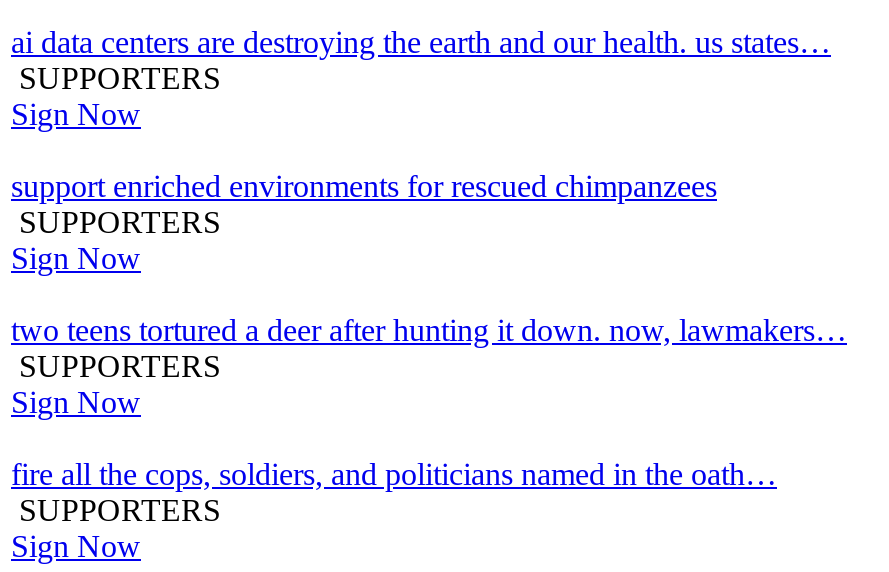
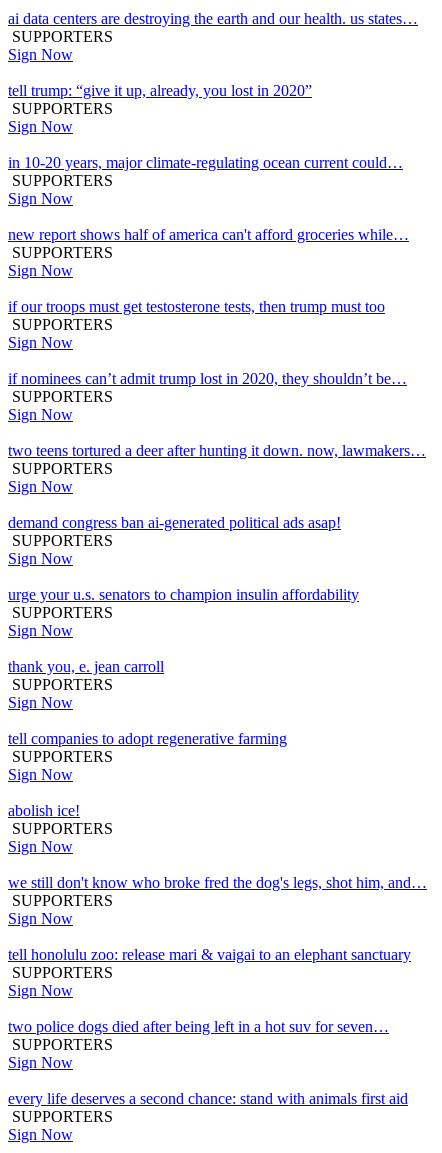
[11,169,717,203] support enriched environments for rescued chimpanzees -> [8,82,409,387] tell trump: “give it up, already, you lost in 2020” | SUPPORTERS | Sign Now | in 10-20 years, major climate-regulating ocean current could… | SUPPORTERS | Sign Now | new report shows half of america can't afford groceries while… | SUPPORTERS | Sign Now | if our troops must get testosterone tests, then trump must too | SUPPORTERS | Sign Now | if nominees can’t admit trump lost in 2020, they shouldn’t be…
[11,457,777,491] fire all the cops, soldiers, and politicians named in the oath… -> [8,514,427,1107] demand congress ban ai-generated political ads asap! | SUPPORTERS | Sign Now | urge your u.s. senators to champion insulin affordability | SUPPORTERS | Sign Now | thank you, e. jean carroll | SUPPORTERS | Sign Now | tell companies to adopt regenerative farming | SUPPORTERS | Sign Now | abolish ice! | SUPPORTERS | Sign Now | we still don't know who broke fred the dog's legs, shot him, and… | SUPPORTERS | Sign Now | tell honolulu zoo: release mari & vaigai to an elephant sanctuary | SUPPORTERS | Sign Now | two police dogs died after being left in a hot suv for seven… | SUPPORTERS | Sign Now | every life deserves a second chance: stand with animals first aid

